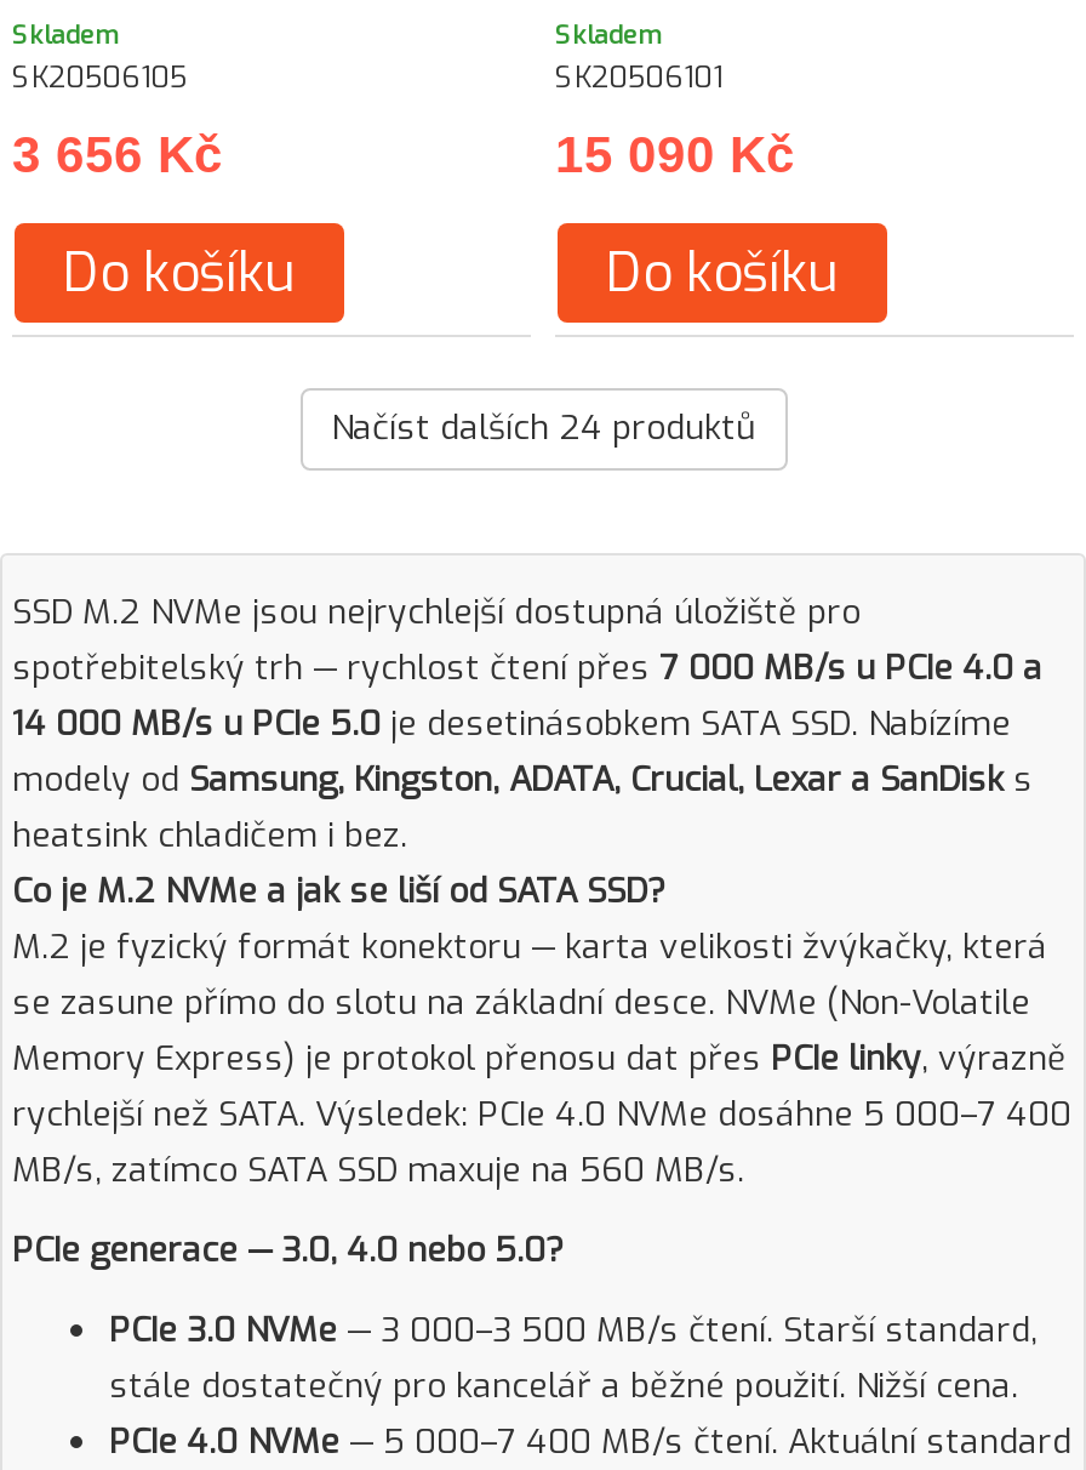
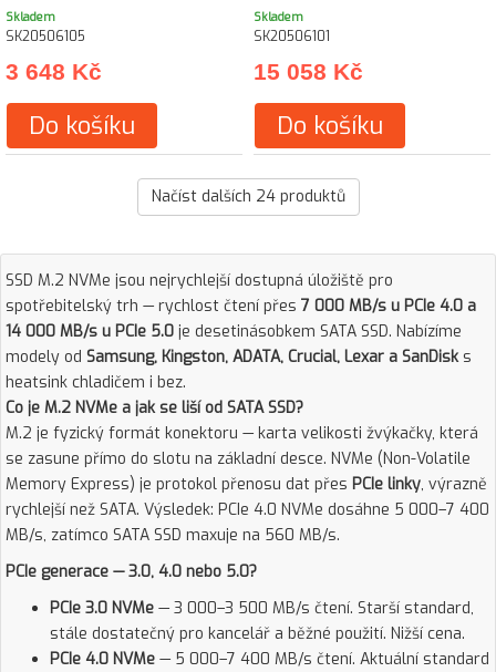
[12,126,223,182] 3 656 Kč -> [6,59,102,84] 3 648 Kč
[555,126,795,182] 15 090 Kč -> [254,59,363,84] 15 058 Kč

